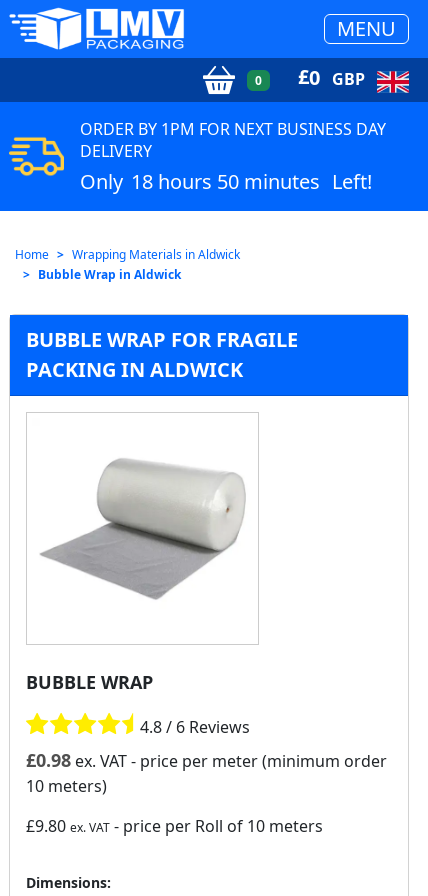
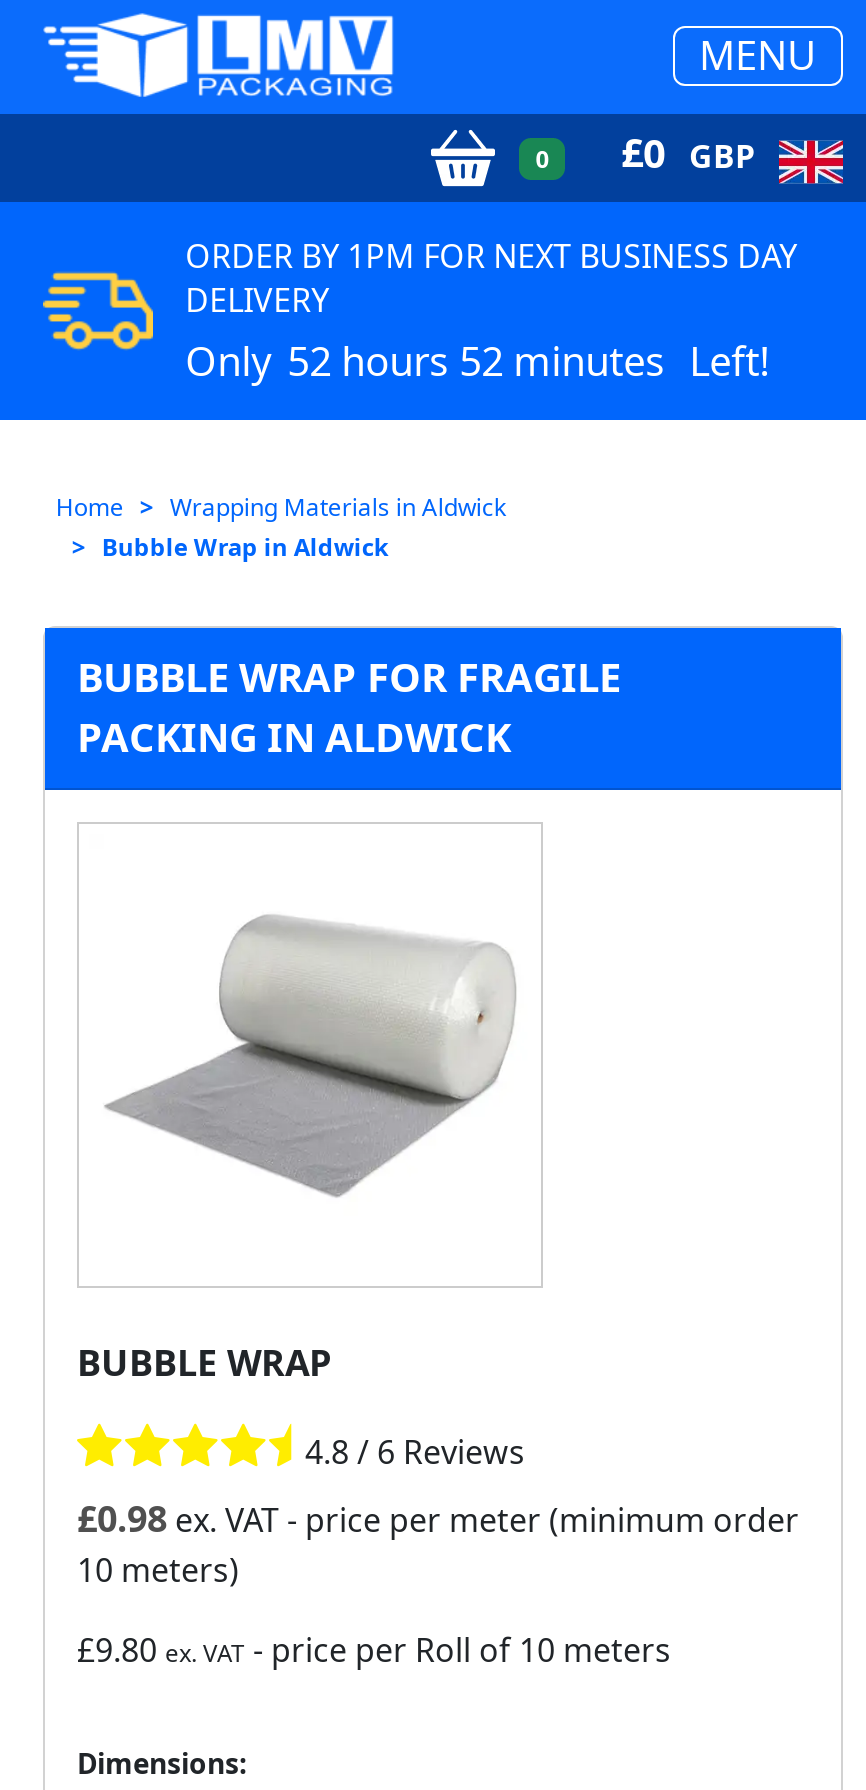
[80,168,372,195] Only 18 hours 50 minutes Left! -> [185,335,769,389] Only 52 hours 52 minutes Left!

